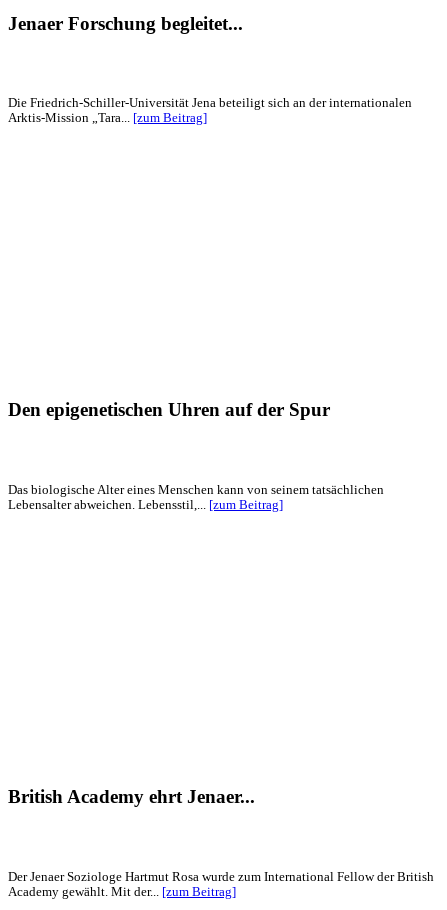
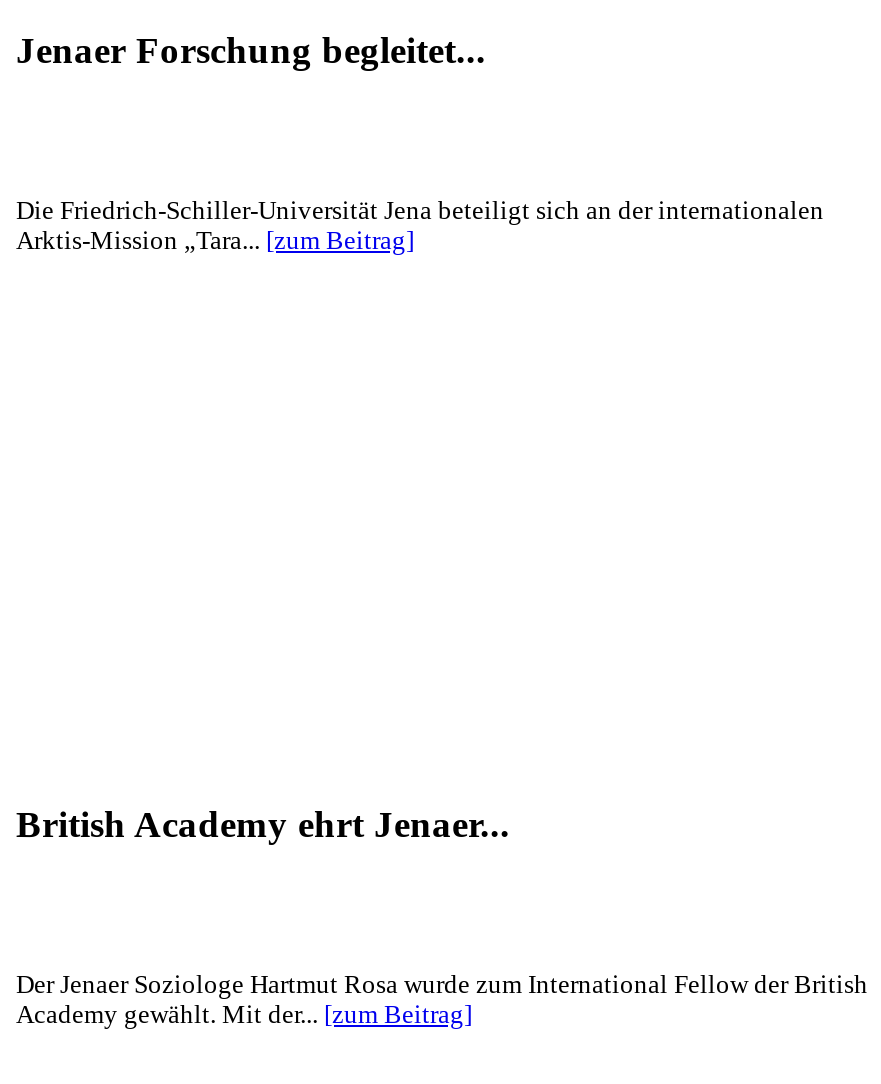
[8,399,330,420] Den epigenetischen Uhren auf der Spur -> none
[8,482,384,512] Das biologische Alter eines Menschen kann von seinem tatsächlichen | Lebensalter abweichen. Lebensstil,... [zum Beitrag] -> none

